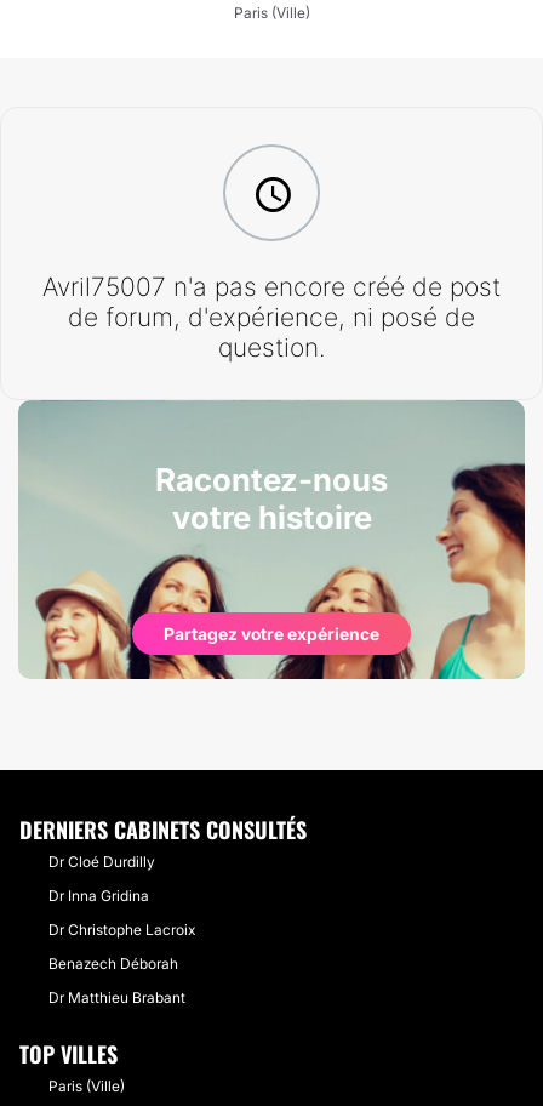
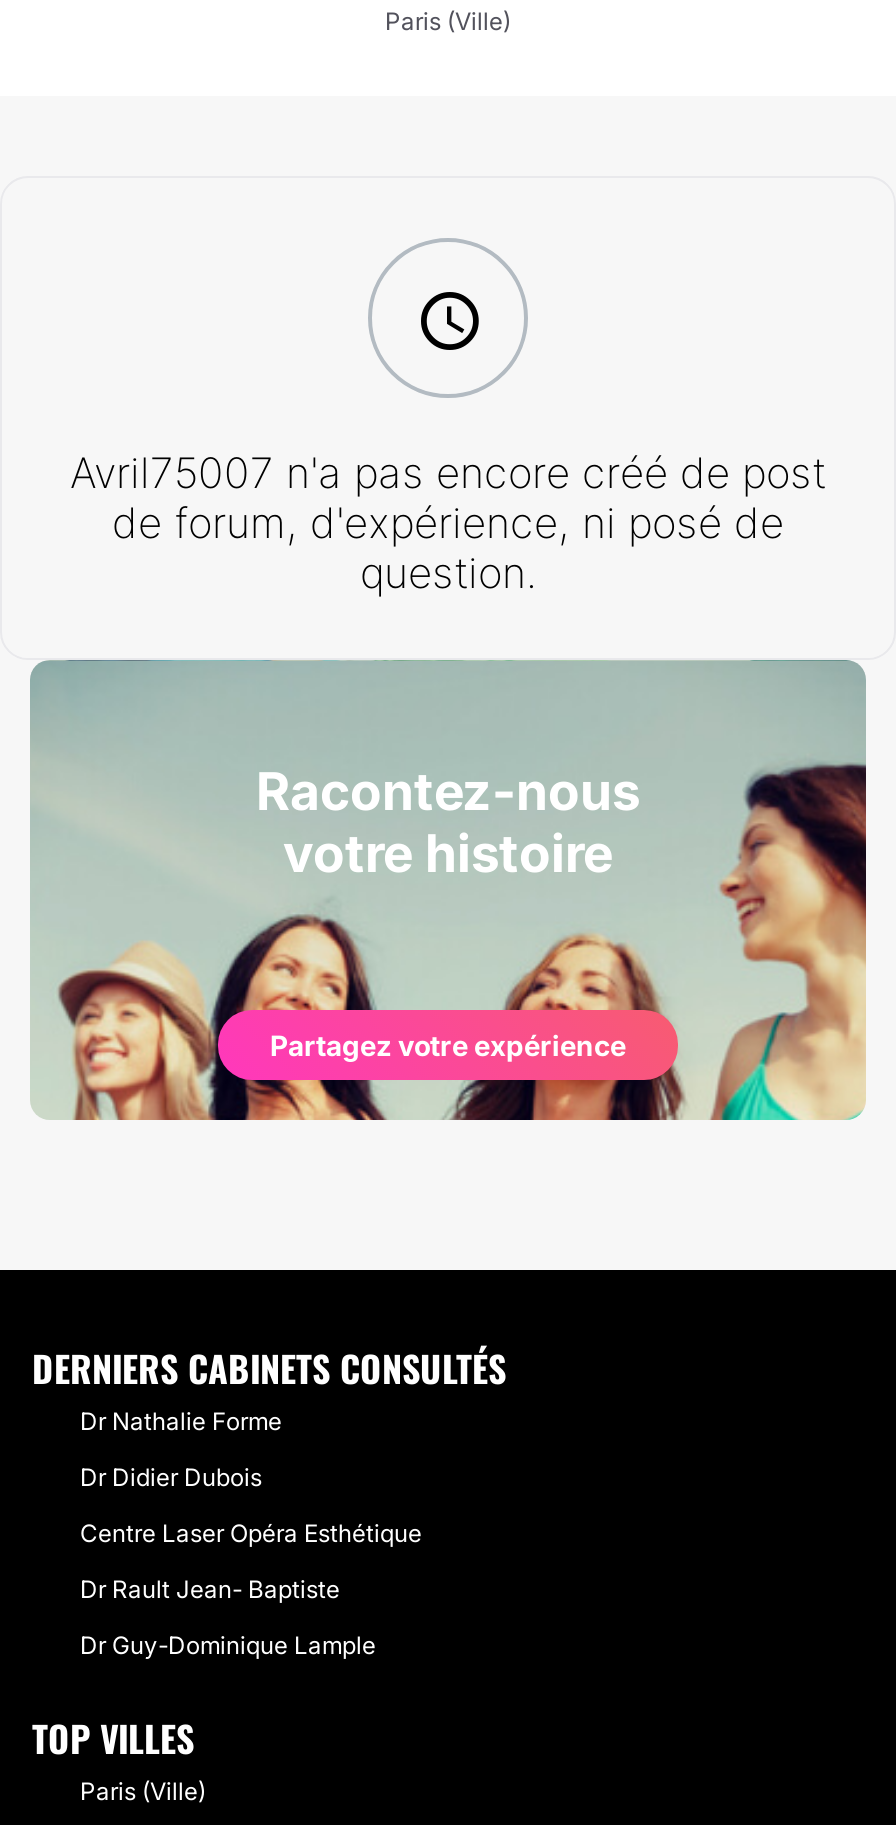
[48,853,155,871] Dr Cloé Durdilly -> [80,1406,282,1436] Dr Nathalie Forme
[48,886,149,905] Dr Inna Gridina -> [80,1462,262,1492] Dr Didier Dubois
[48,920,195,939] Dr Christophe Lacroix -> [80,1518,422,1548] Centre Laser Opéra Esthétique
[48,954,178,973] Benazech Déborah -> [80,1574,340,1604] Dr Rault Jean- Baptiste
[48,988,185,1007] Dr Matthieu Brabant -> [80,1630,376,1660] Dr Guy-Dominique Lample

